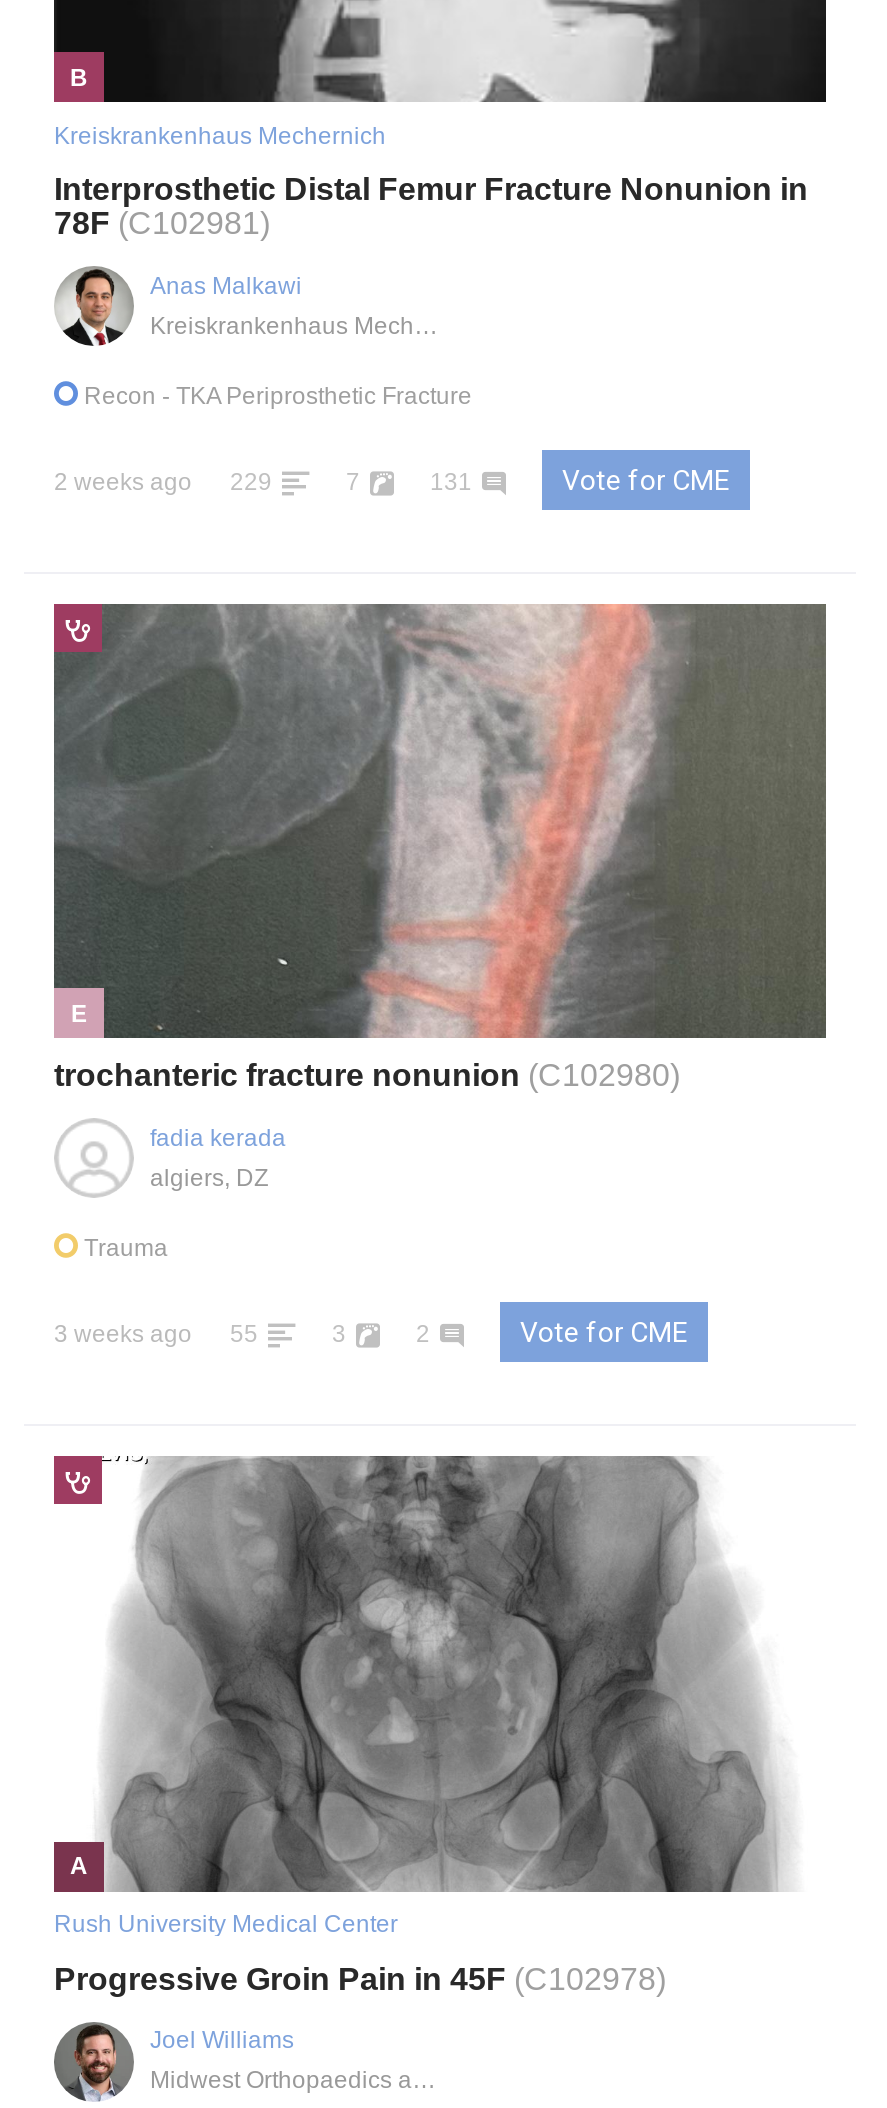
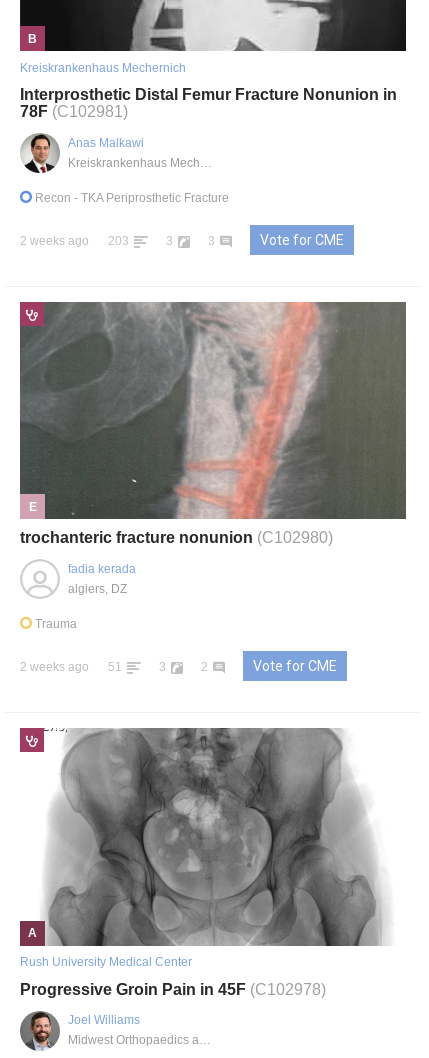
[54,468,278,496] 2 weeks ago 229 -> [20,234,132,248] 2 weeks ago 203
[346,468,366,496] 7 -> [166,234,176,248] 3
[430,468,478,496] 131 -> [208,234,218,248] 3
[54,1321,192,1349] 3 weeks ago -> [20,660,89,674] 2 weeks ago
[230,1321,264,1349] 55 -> [108,660,125,674] 51

